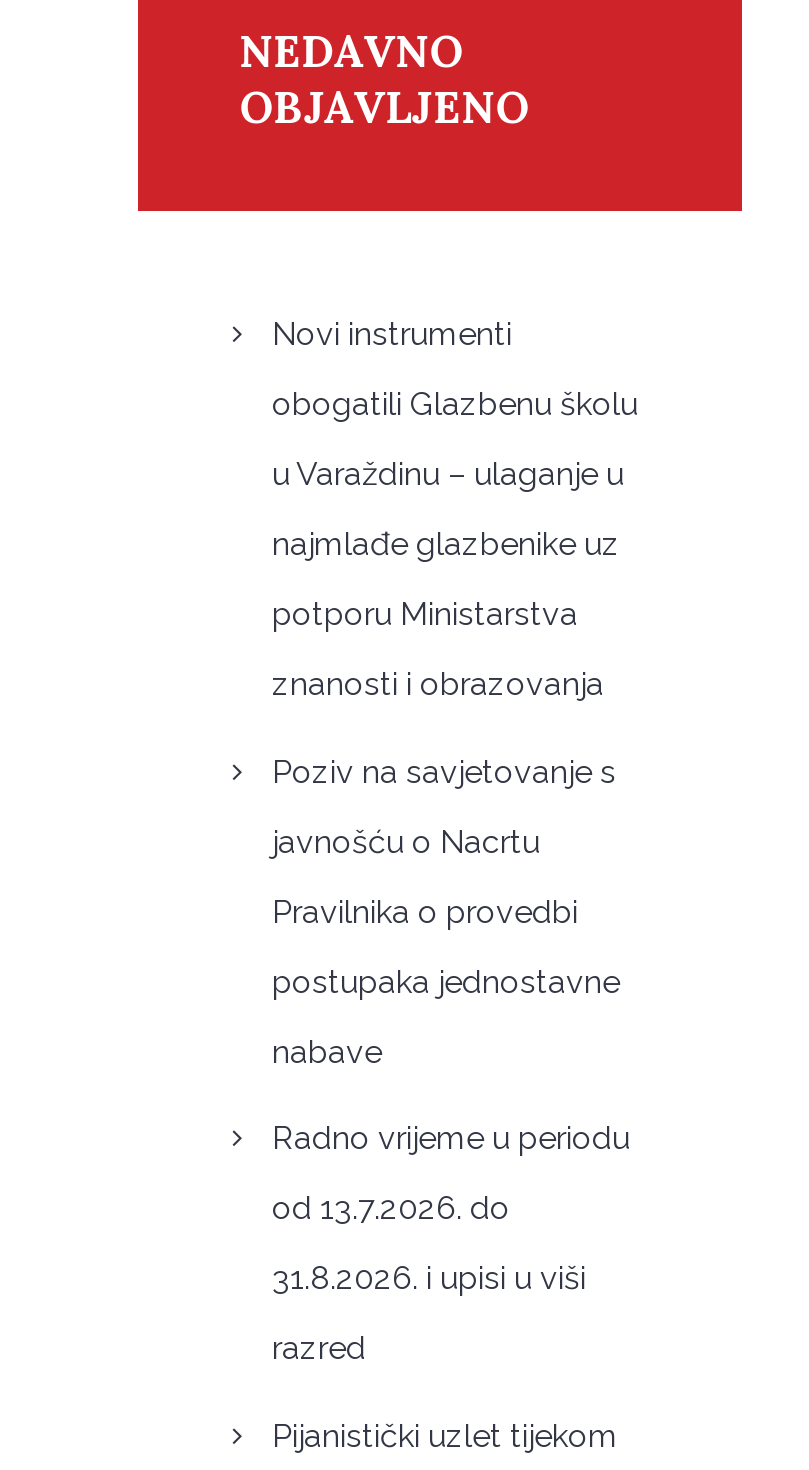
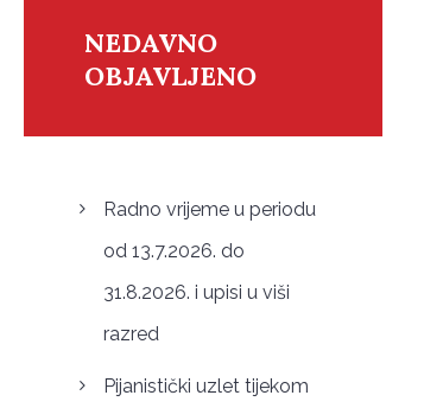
[272,315,638,1070] Novi instrumenti | obogatili Glazbenu školu | u Varaždinu – ulaganje u | najmlađe glazbenike uz | potporu Ministarstva | znanosti i obrazovanja | Poziv na savjetovanje s | javnošću o Nacrtu | Pravilnika o provedbi | postupaka jednostavne | nabave -> none

